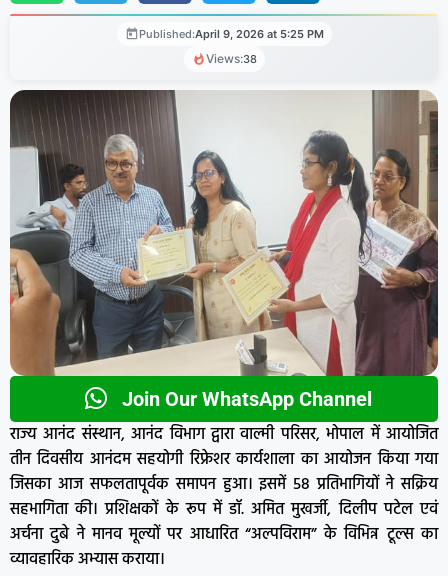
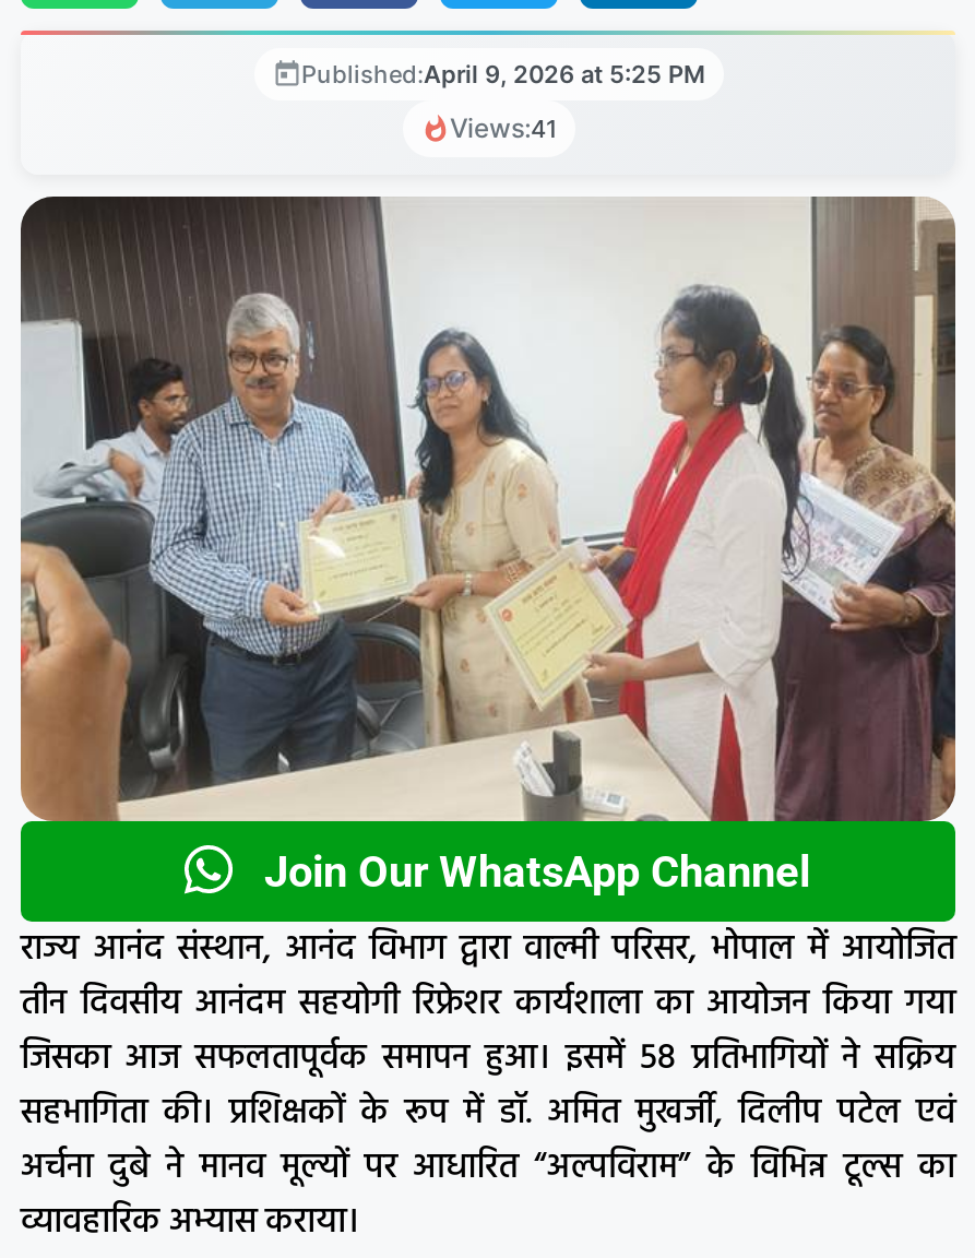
[205,51,256,66] Views:38 -> [450,112,557,145] Views:41

